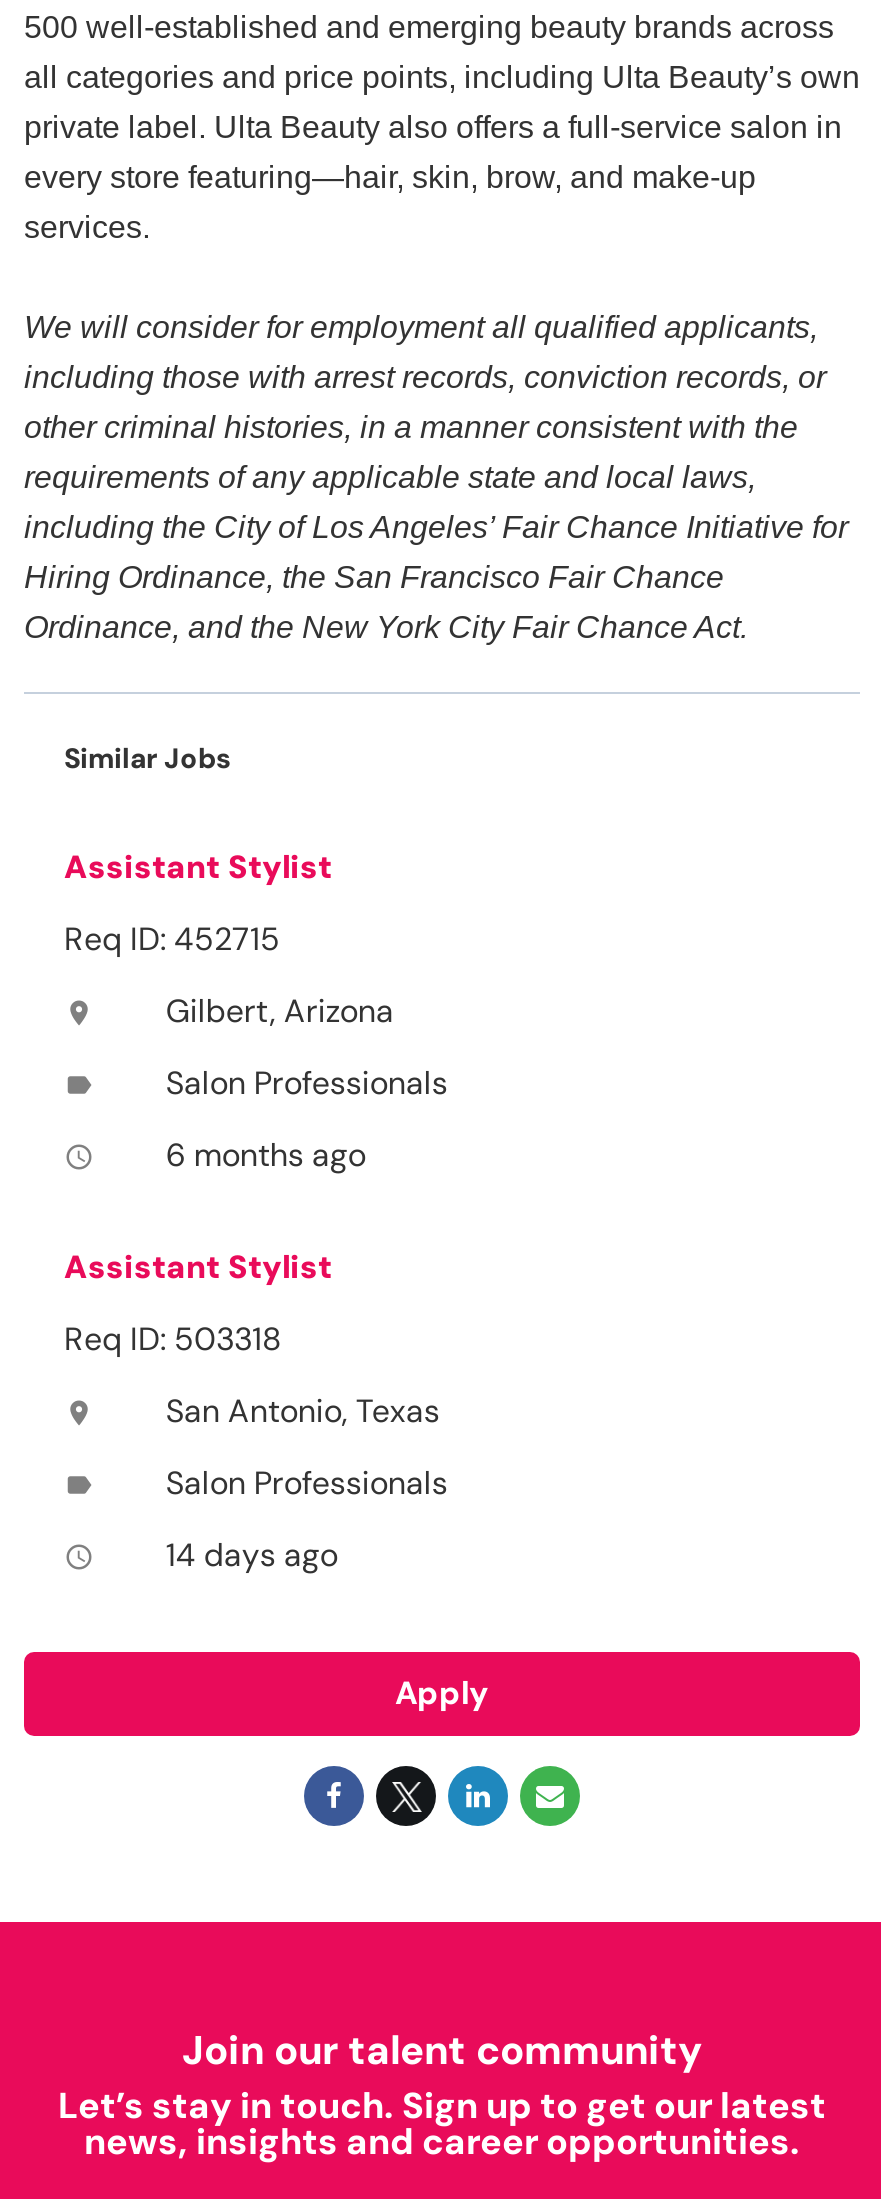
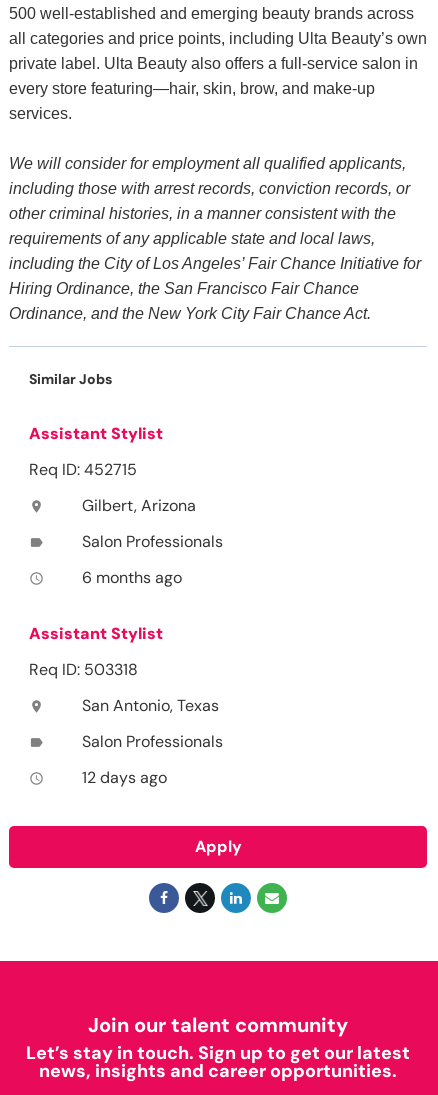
[166,1534,338,1576] 14 days ago -> [82,767,167,788] 12 days ago

